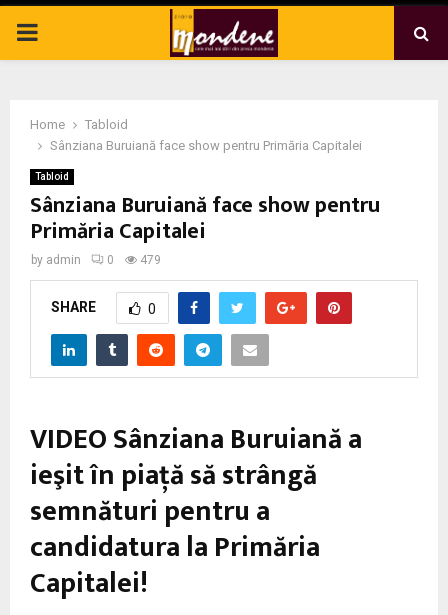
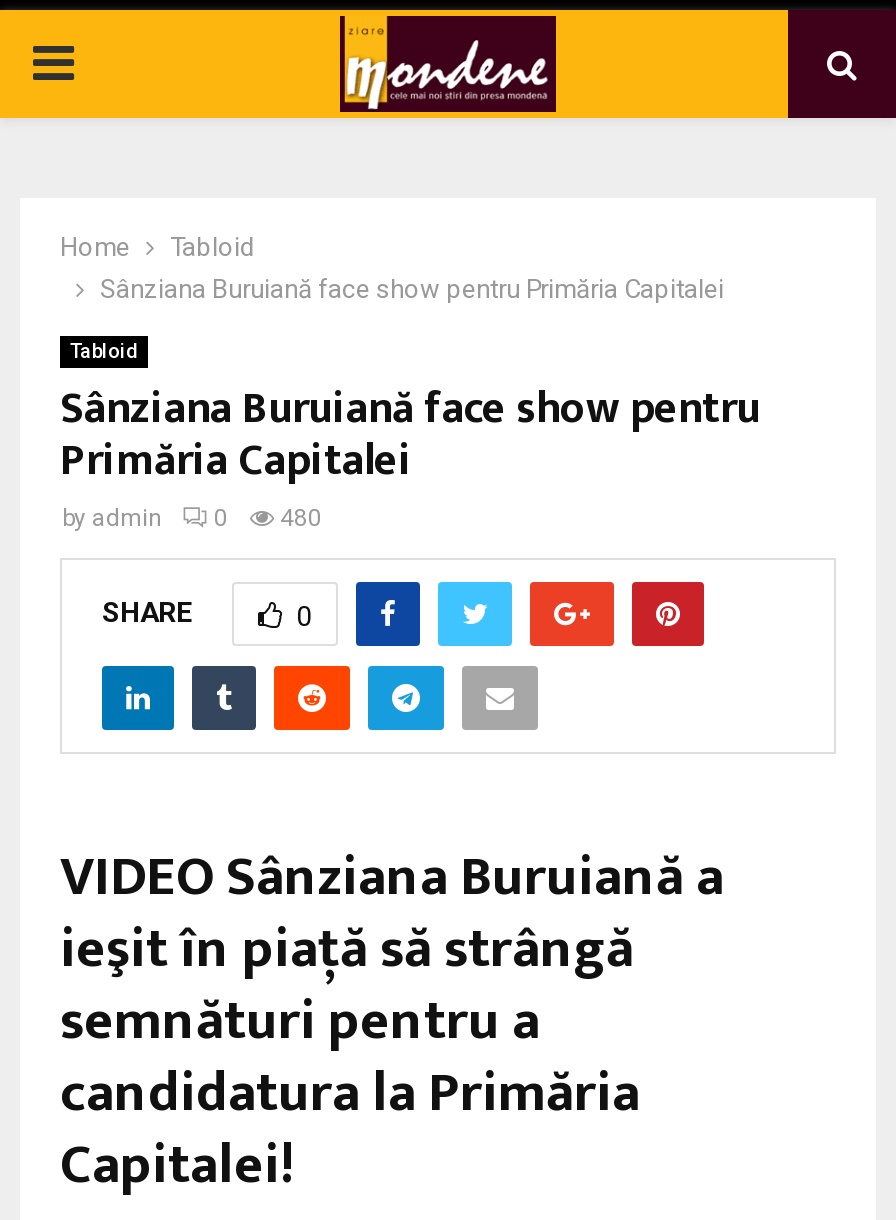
[140,253,161,267] 479 -> [280,504,322,532] 480

